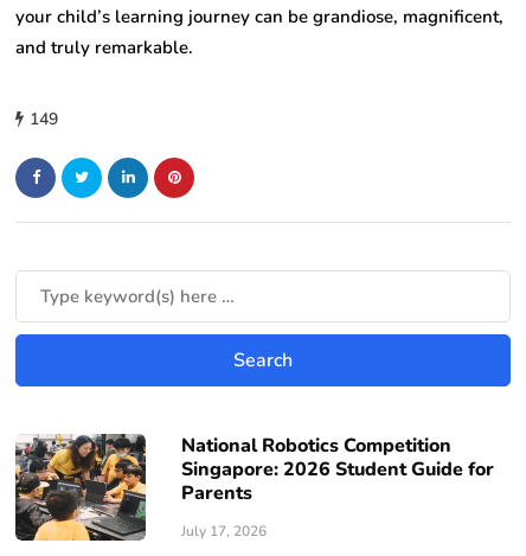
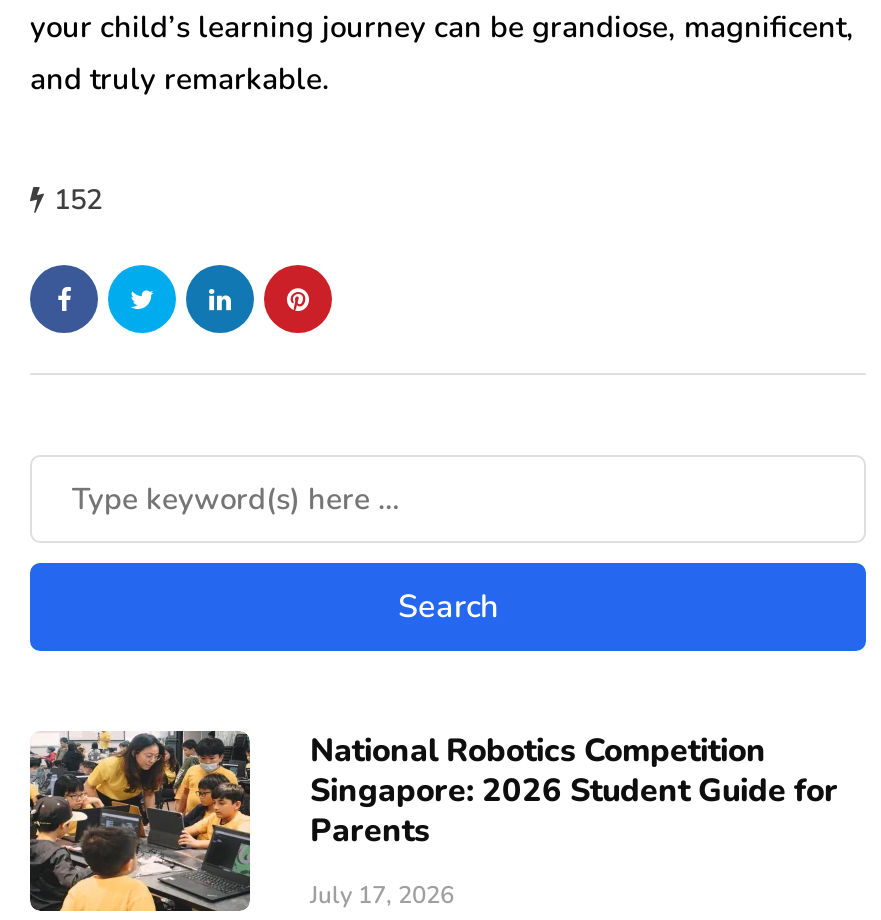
[30,108,58,130] 149 -> [54,181,102,219] 152

